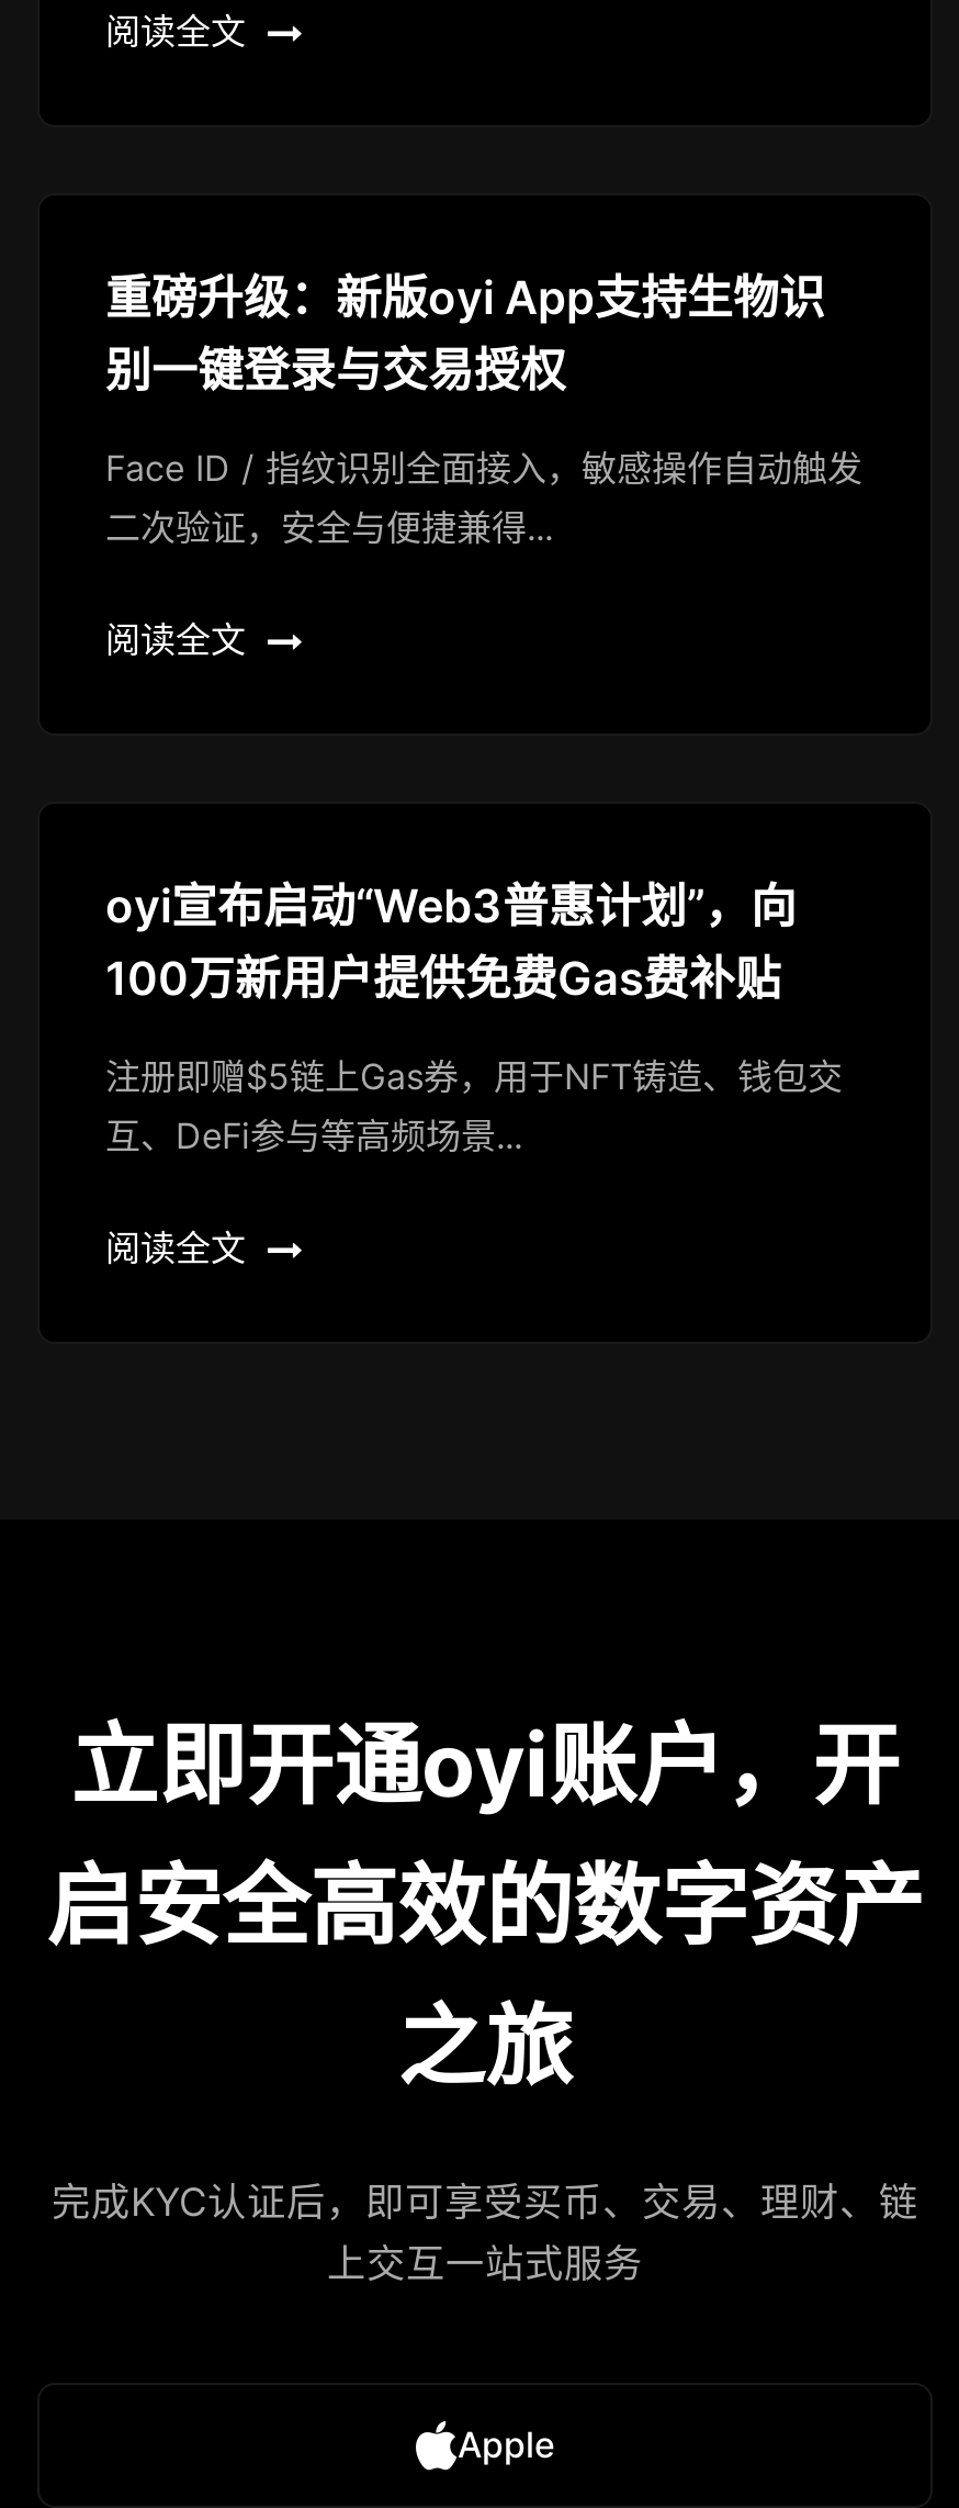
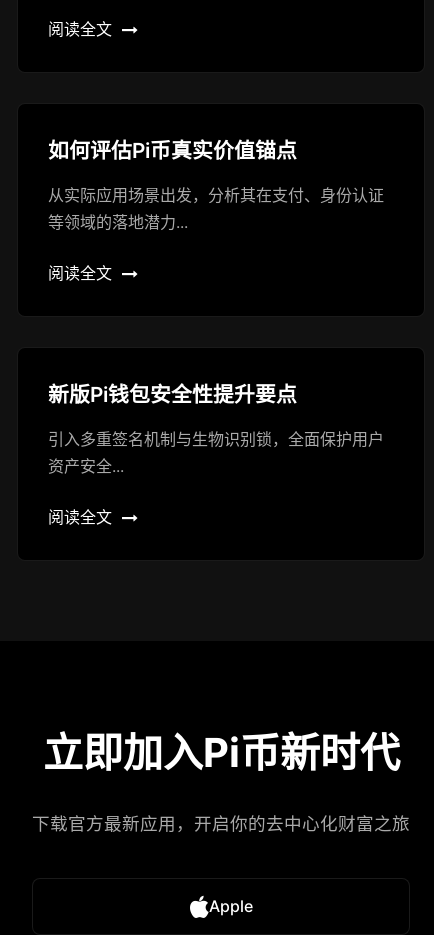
[105,271,825,398] 重磅升级：新版oyi App支持生物识 | 别一键登录与交易授权 -> [48,138,297,163] 如何评估Pi币真实价值锚点
[105,446,862,549] Face ID / 指纹识别全面接入，敏感操作自动触发 | 二次验证，安全与便捷兼得... -> [48,185,384,232] 从实际应用场景出发，分析其在支付、身份认证 | 等领域的落地潜力...
[105,879,797,1006] oyi宣布启动“Web3普惠计划”，向 | 100万新用户提供免费Gas费补贴 -> [48,382,297,407] 新版Pi钱包安全性提升要点
[105,1055,843,1158] 注册即赠$5链上Gas券，用于NFT铸造、钱包交 | 互、DeFi参与等高频场景... -> [48,429,384,476] 引入多重签名机制与生物识别锁，全面保护用户 | 资产安全...
[46,1711,924,2100] 立即开通oyi账户，开 | 启安全高效的数字资产 | 之旅 -> [42,728,399,777] 立即加入Pi币新时代
[52,2179,918,2287] 完成KYC认证后，即可享受买币、交易、理财、链 | 上交互一站式服务 -> [32,813,410,834] 下载官方最新应用，开启你的去中心化财富之旅

